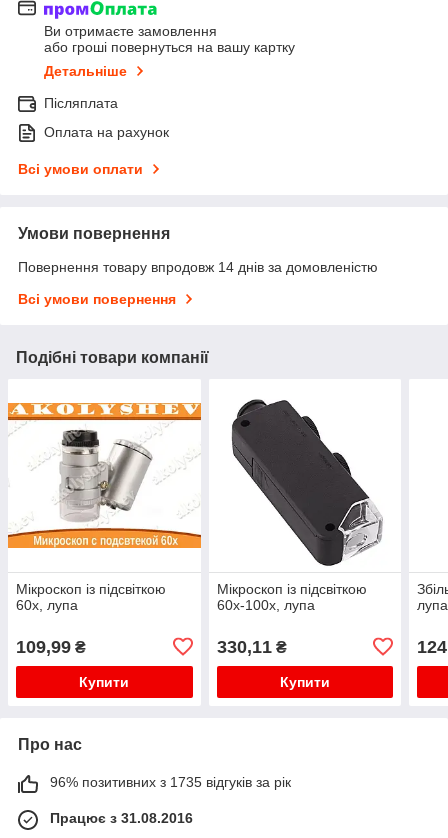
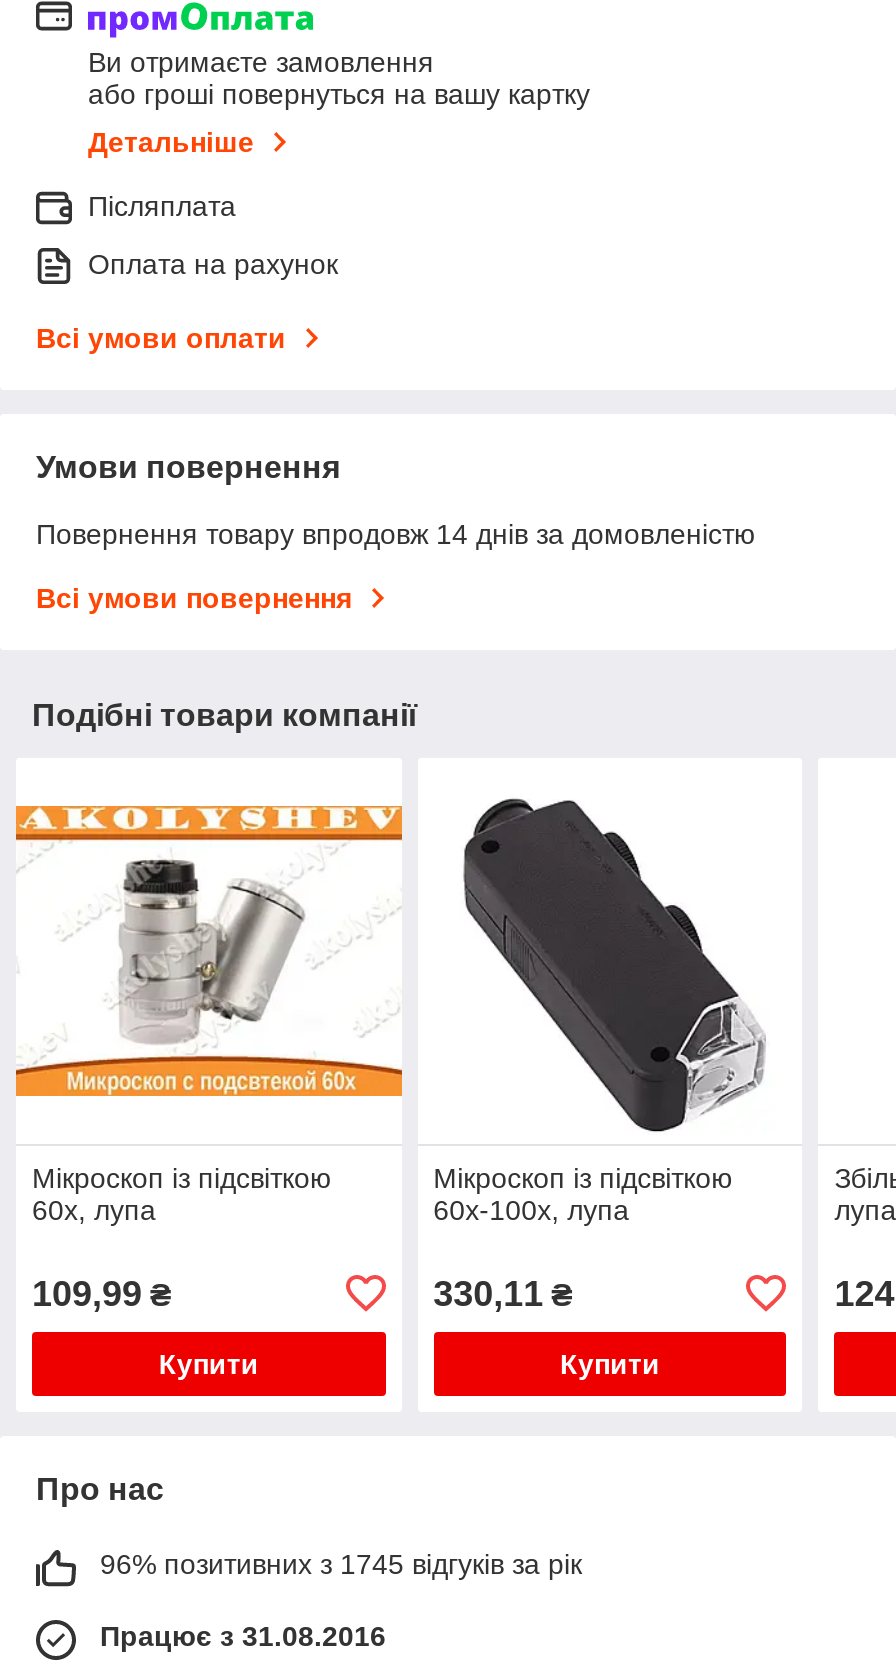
[50,774,291,790] 96% позитивних з 1735 відгуків за рік -> [100,1548,582,1580] 96% позитивних з 1745 відгуків за рік

